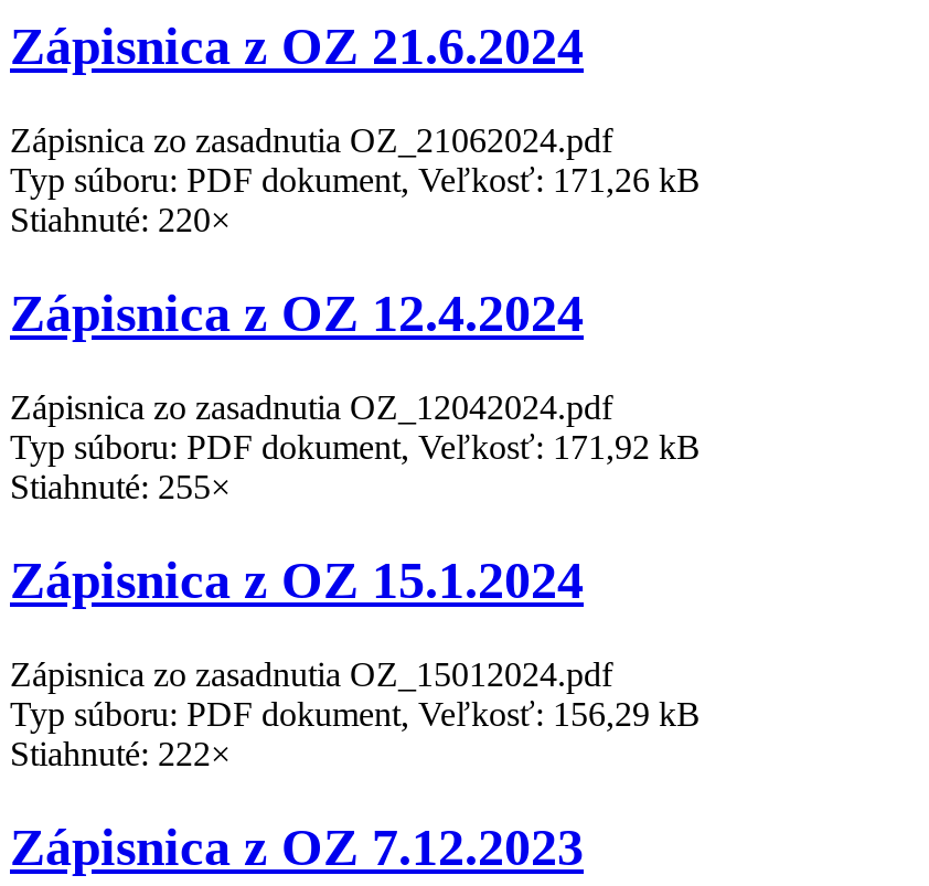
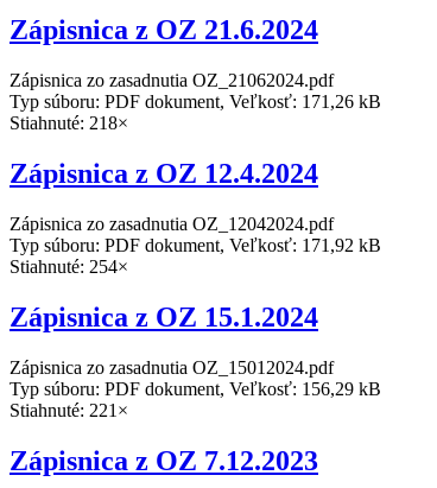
[10,201,231,239] Stiahnuté: 220× -> [9,113,128,133] Stiahnuté: 218×
[10,468,231,506] Stiahnuté: 255× -> [9,257,128,277] Stiahnuté: 254×
[10,735,231,772] Stiahnuté: 222× -> [9,400,128,420] Stiahnuté: 221×

